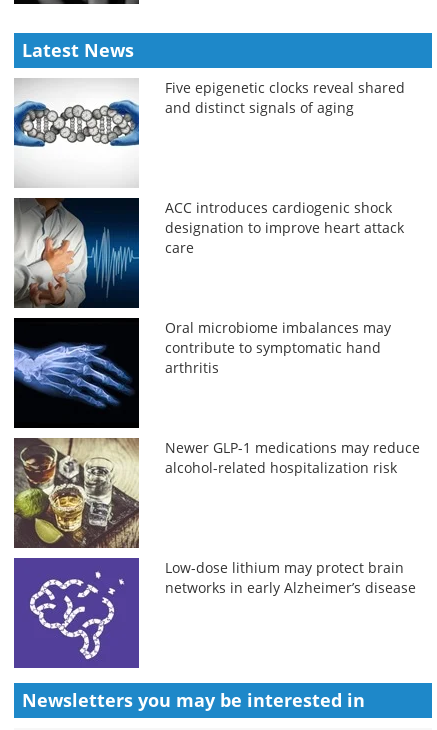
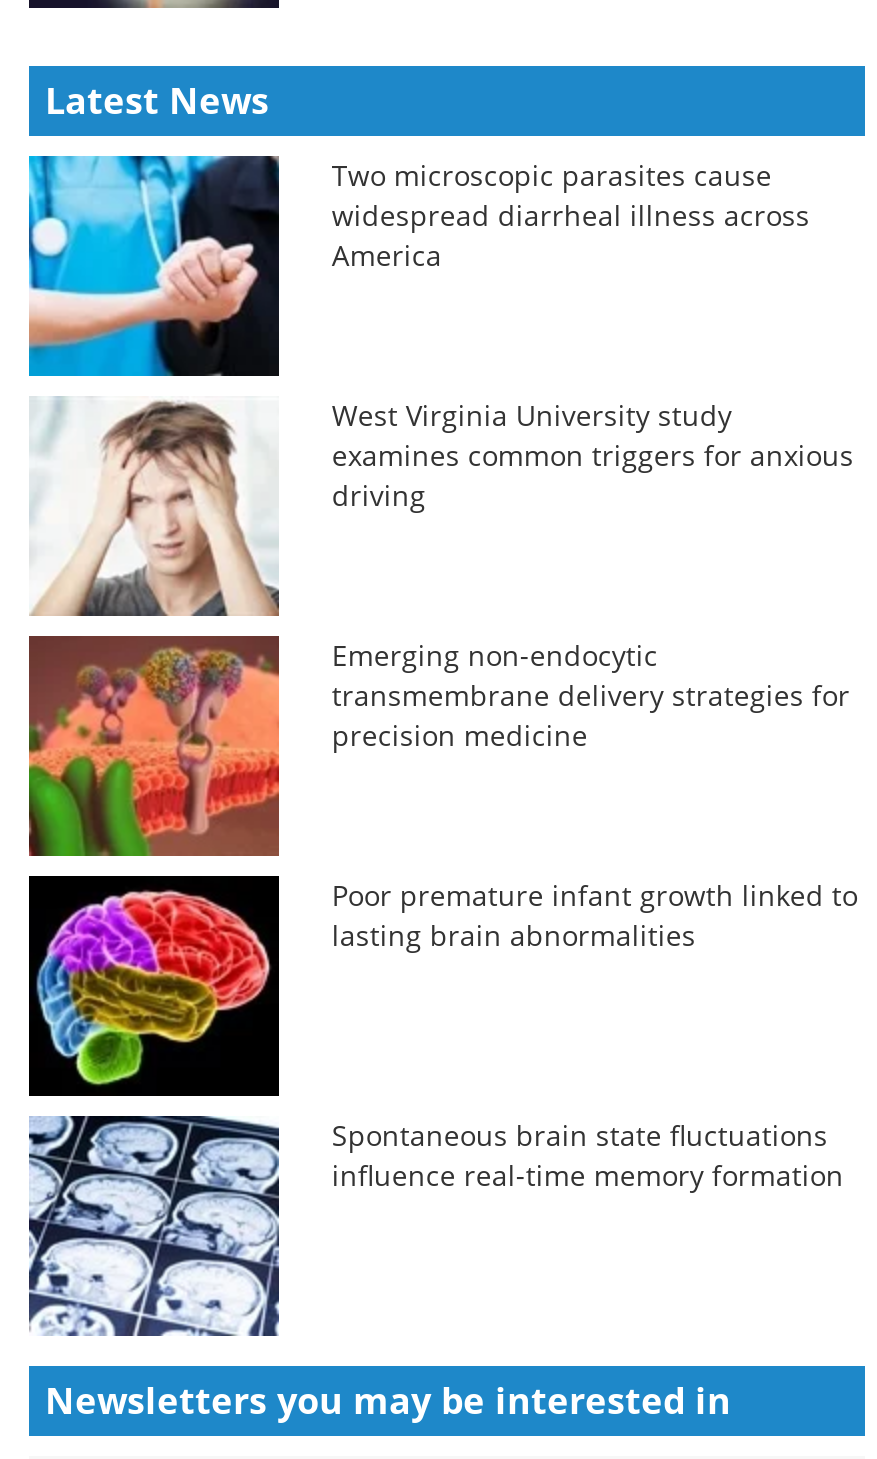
[13,78,405,188] [image] | Five epigenetic clocks reveal shared | and distinct signals of aging -> [27,154,810,378] [image] | Two microscopic parasites cause | widespread diarrheal illness across | America
[13,197,404,309] [image] | ACC introduces cardiogenic shock | designation to improve heart attack | care -> [29,396,854,618] [image] | West Virginia University study | examines common triggers for anxious | driving
[13,317,391,429] [image] | Oral microbiome imbalances may | contribute to symptomatic hand | arthritis -> [27,634,850,858] [image] | Emerging non-endocytic | transmembrane delivery strategies for | precision medicine
[13,437,420,549] [image] | Newer GLP-1 medications may reduce | alcohol-related hospitalization risk -> [27,874,858,1098] [image] | Poor premature infant growth linked to | lasting brain abnormalities
[13,557,416,669] [image] | Low-dose lithium may protect brain | networks in early Alzheimer’s disease -> [29,1114,844,1336] [image] | Spontaneous brain state fluctuations | influence real-time memory formation

